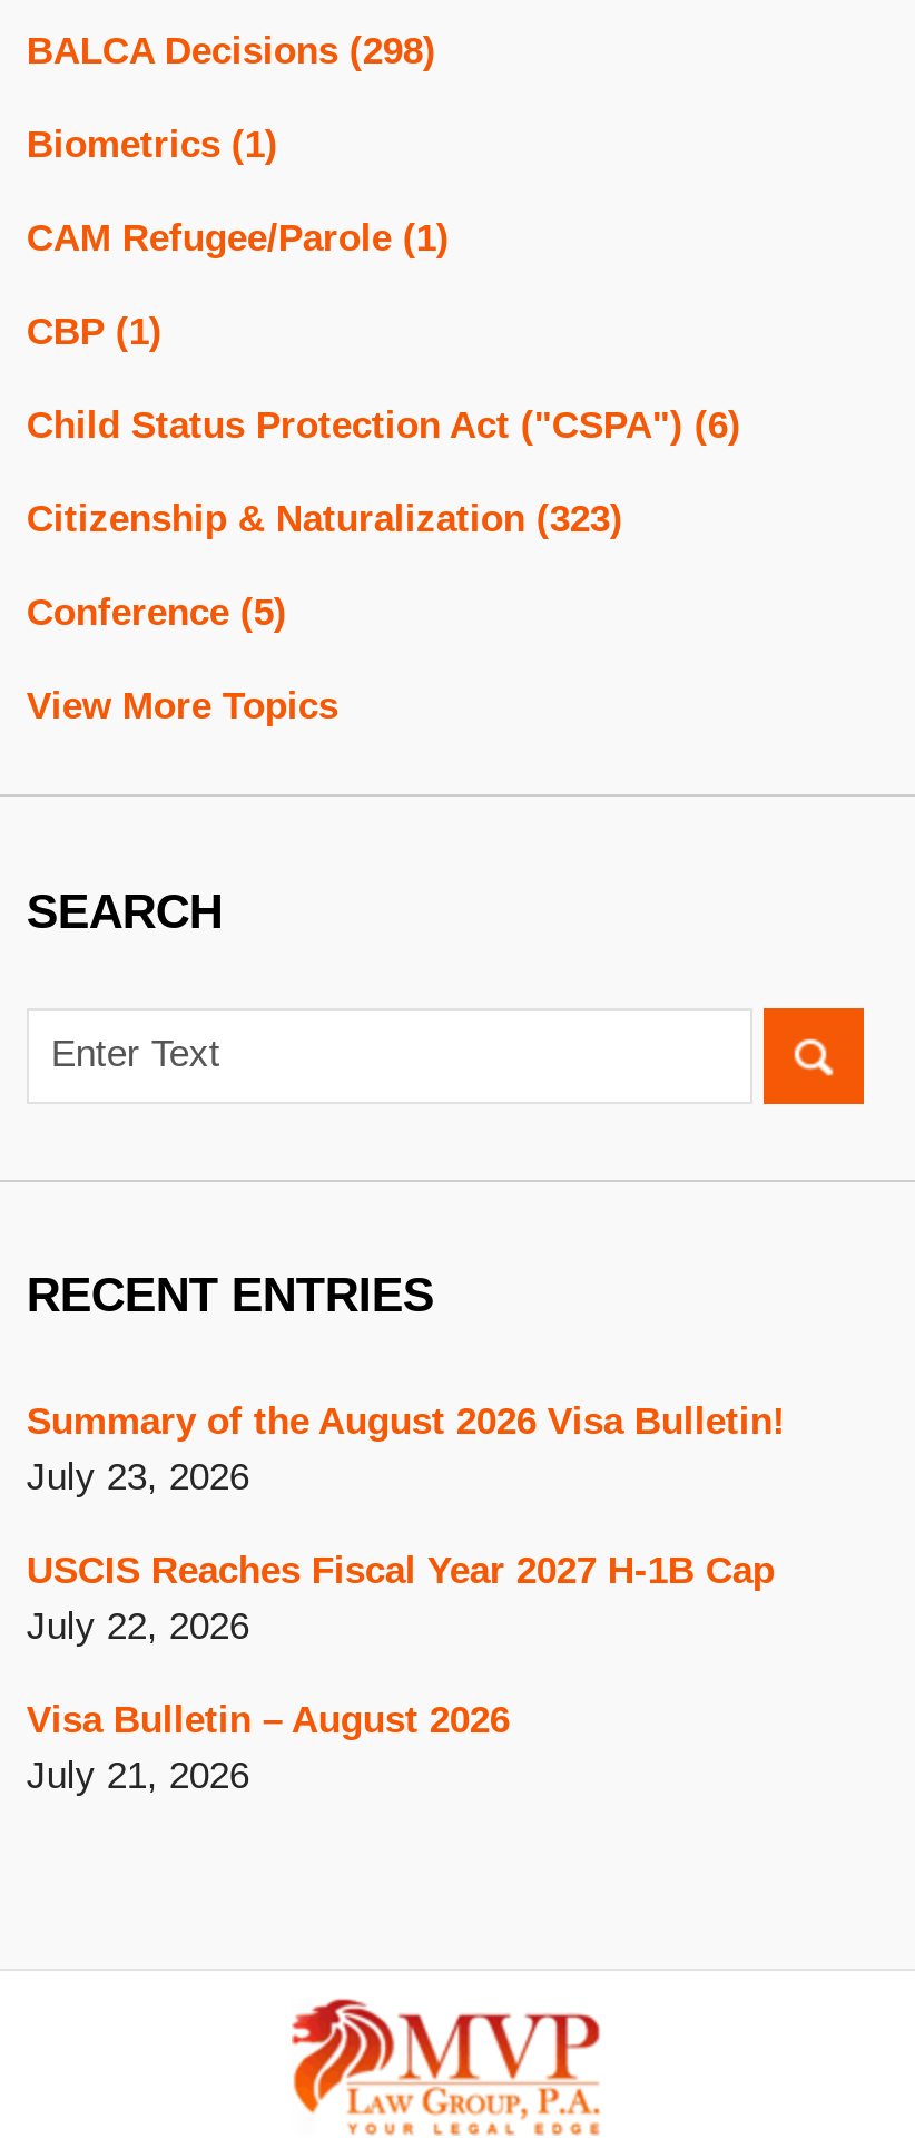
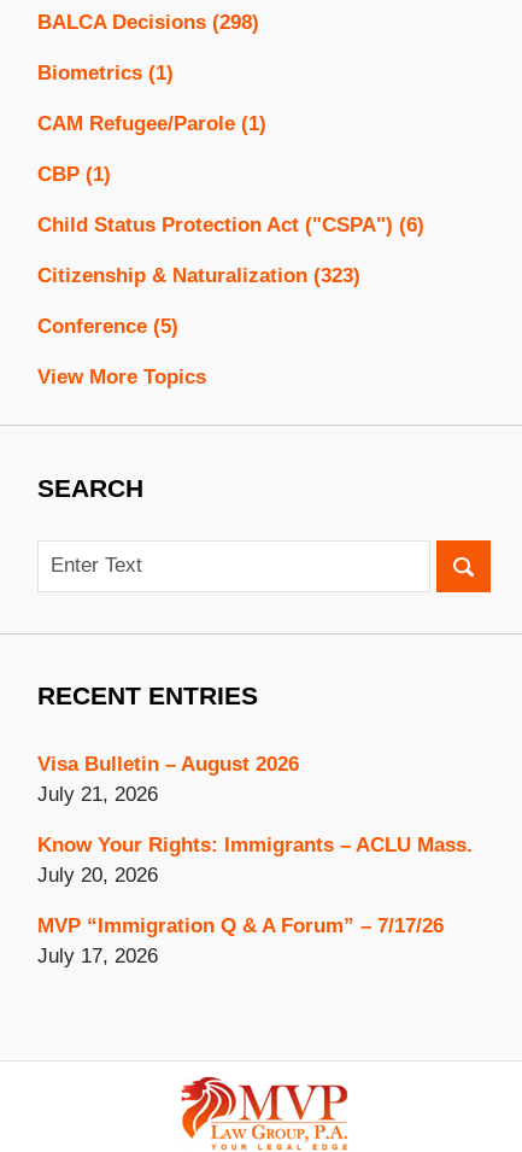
[26,1400,785,1648] Summary of the August 2026 Visa Bulletin! | July 23, 2026 | USCIS Reaches Fiscal Year 2027 H-1B Cap | July 22, 2026 -> none
moved [26,1699,509,1797] -> [37,753,299,806]: Visa Bulletin – August 2026 | July 21, 2026
none -> [37,833,472,967] Know Your Rights: Immigrants – ACLU Mass. | July 20, 2026 | MVP “Immigration Q & A Forum” – 7/17/26 | July 17, 2026

